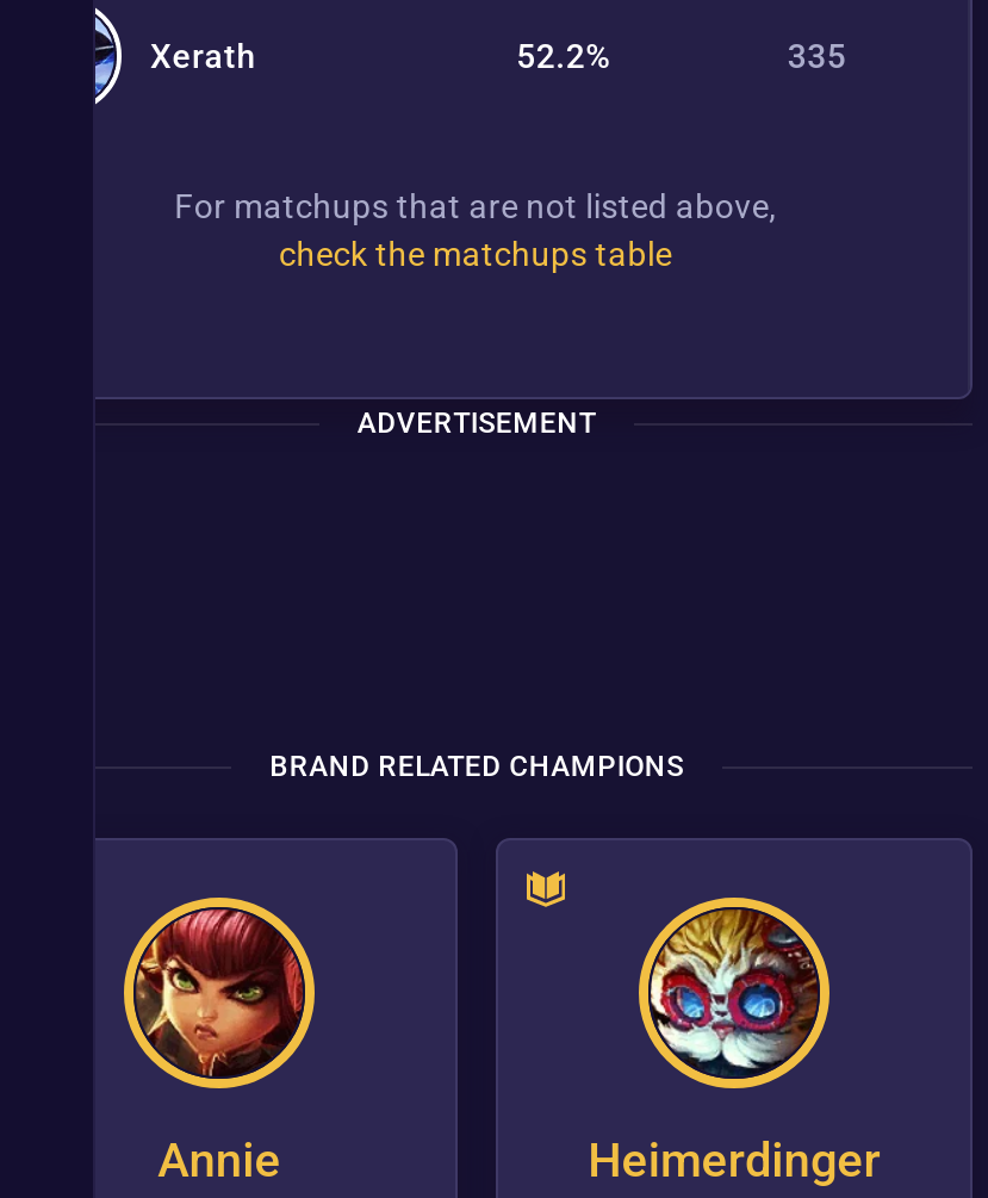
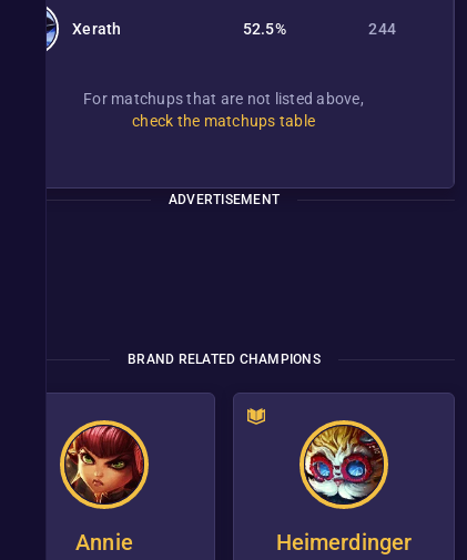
[516,37,610,75] 52.2% -> [242,20,286,38] 52.5%
[788,37,846,75] 335 -> [369,20,396,38] 244

